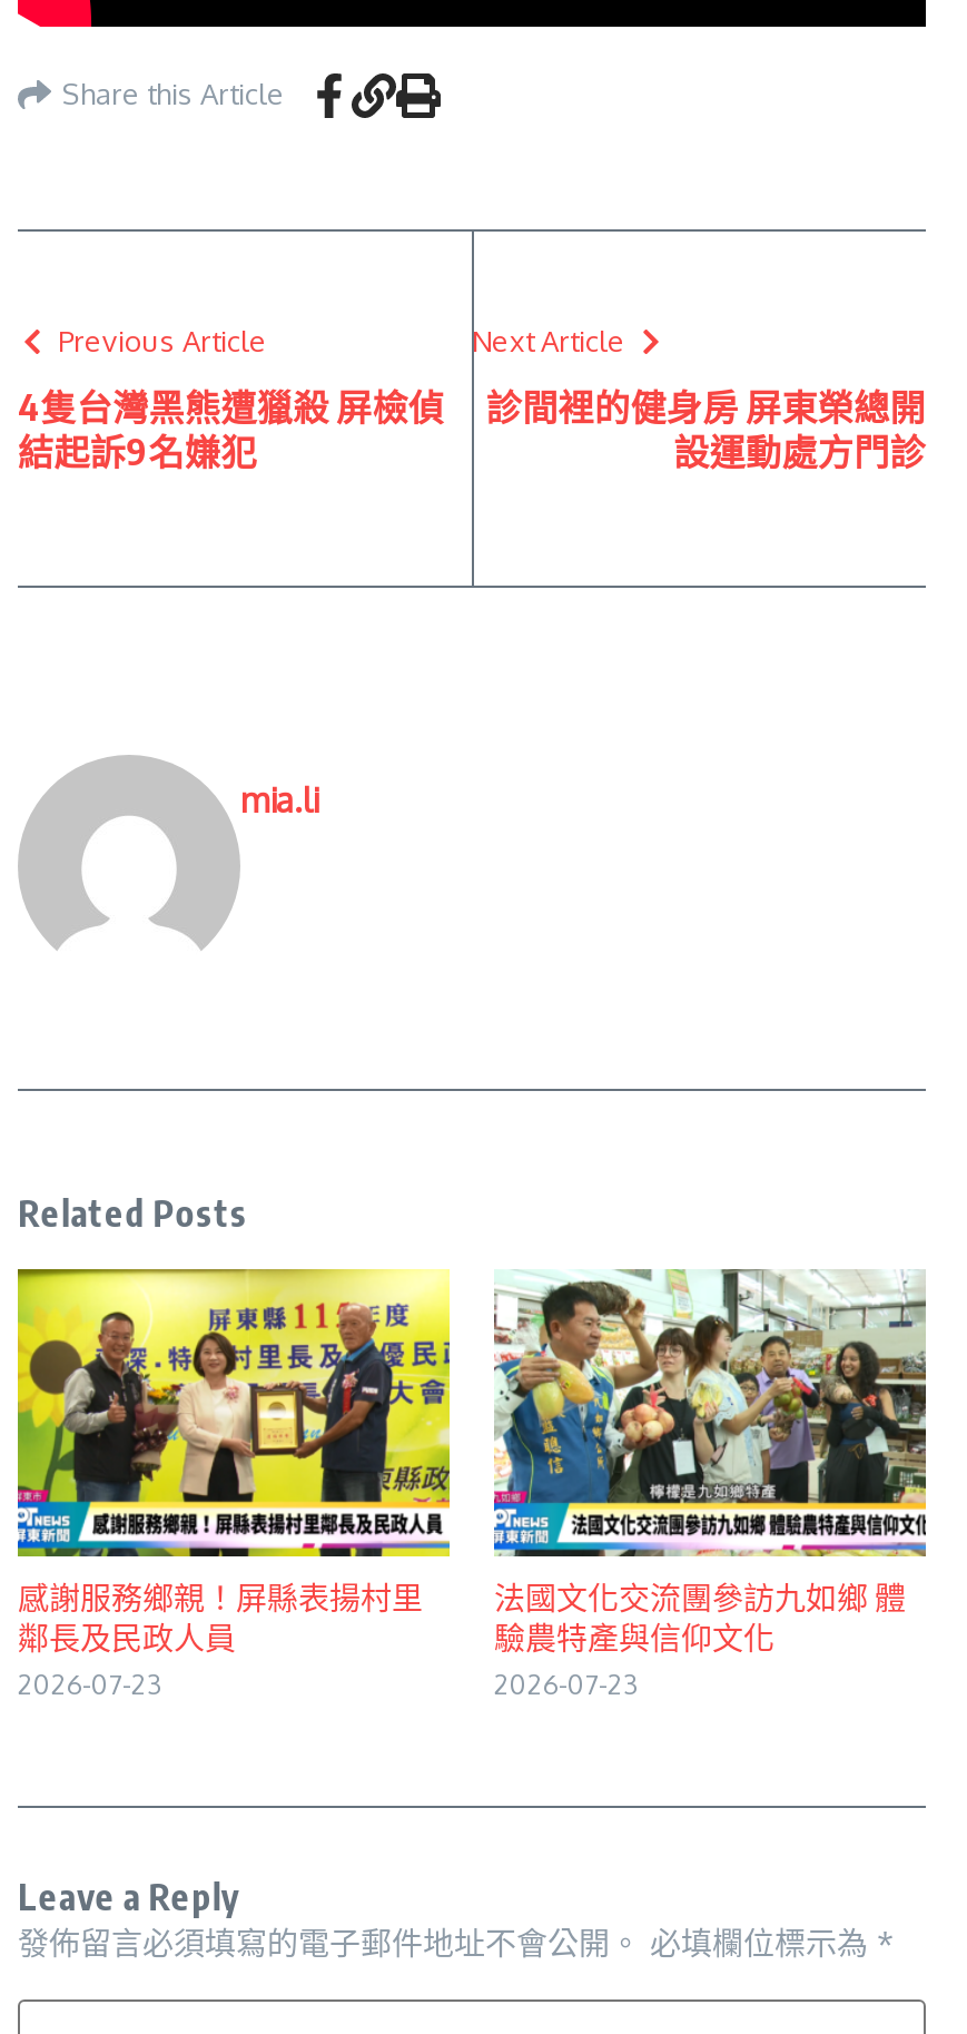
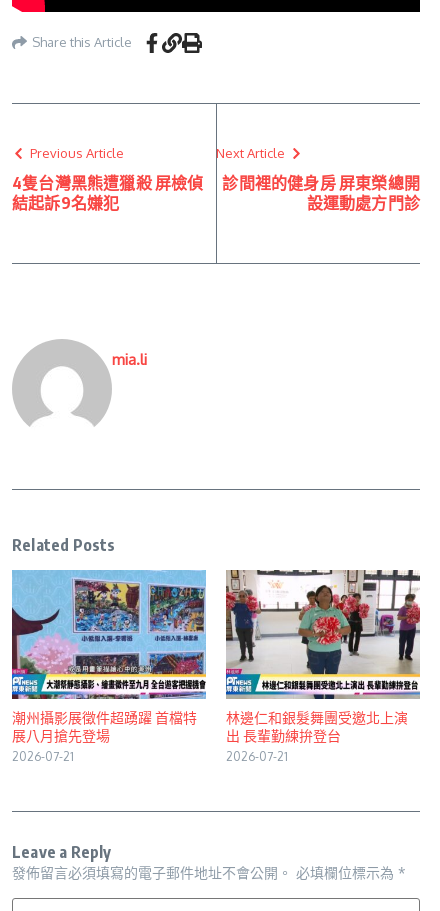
[16,1267,452,1701] [image] | 感謝服務鄉親！屏縣表揚村里 | 鄰長及民政人員 | 2026-07-23 -> [11,569,207,764] [image] | 潮州攝影展徵件超踴躍 首檔特 | 展八月搶先登場 | 2026-07-21
[494,1269,928,1701] [image] | 法國文化交流團參訪九如鄉 體 | 驗農特產與信仰文化 | 2026-07-23 -> [225,569,420,764] [image] | 林邊仁和銀髮舞團受邀北上演 | 出 長輩勤練拚登台 | 2026-07-21

